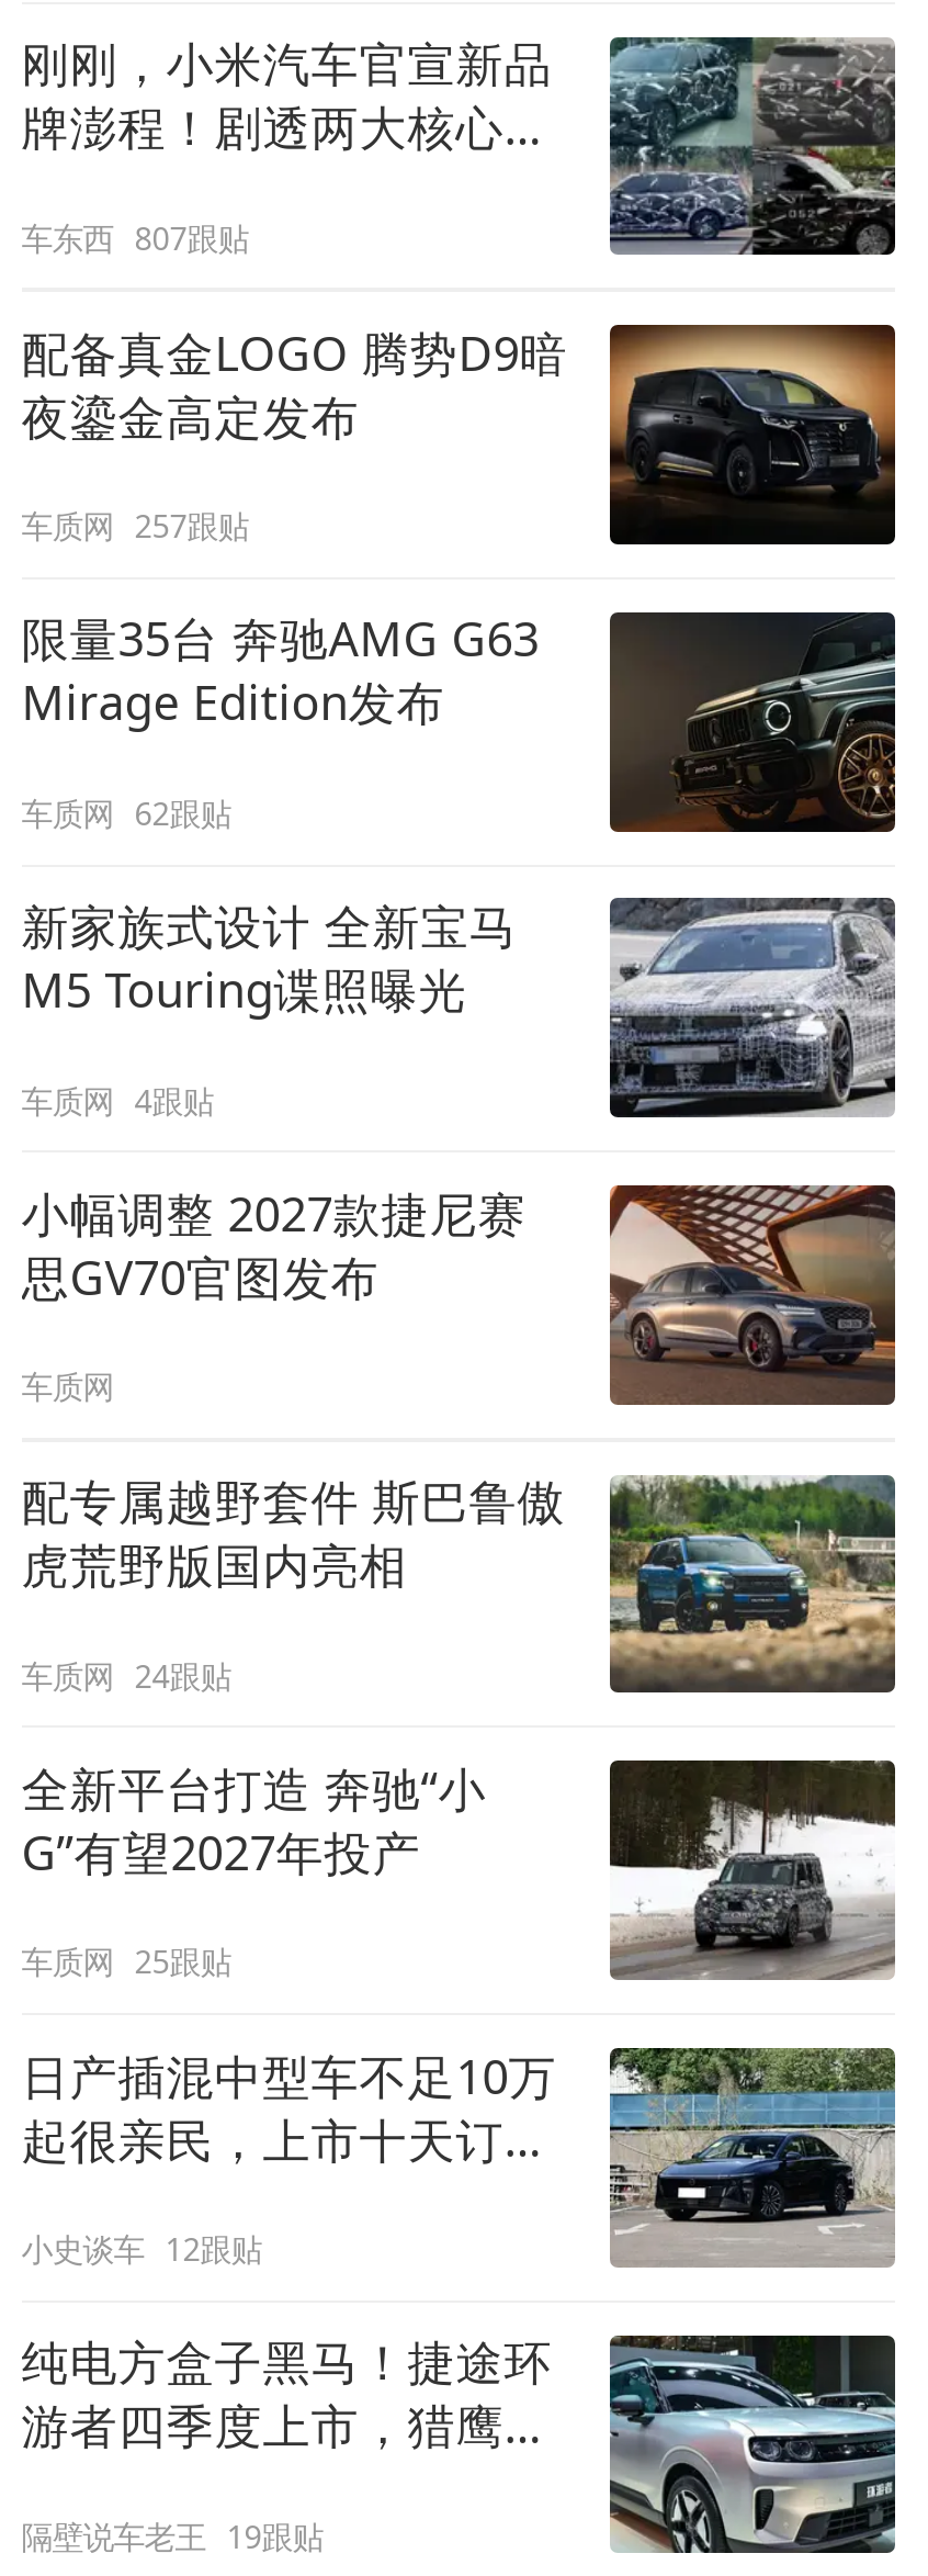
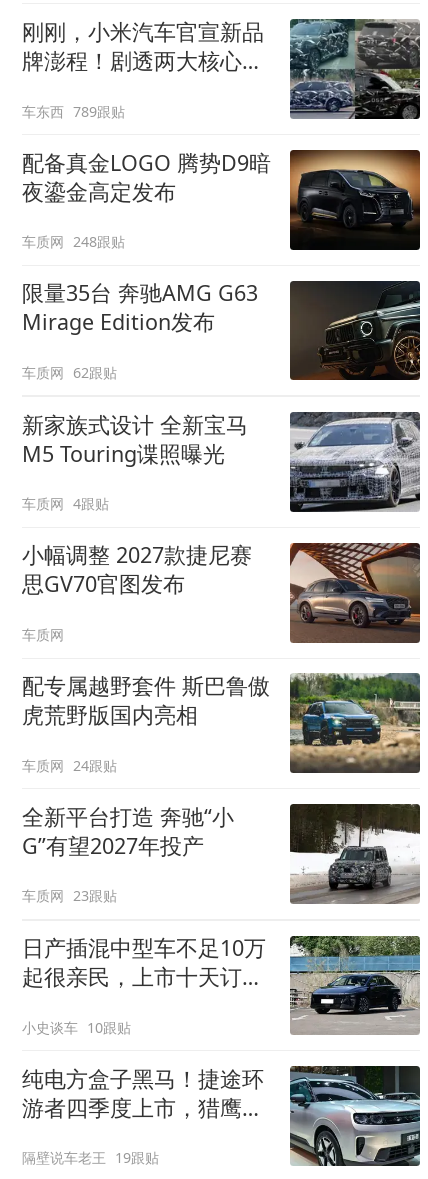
[21,216,249,258] 车东西 807跟贴 -> [22,101,125,120] 车东西 789跟贴
[21,505,249,547] 车质网 257跟贴 -> [22,232,125,251] 车质网 248跟贴
[21,1941,231,1983] 车质网 25跟贴 -> [22,886,117,905] 车质网 23跟贴
[21,2228,262,2269] 小史谈车 12跟贴 -> [22,1018,131,1037] 小史谈车 10跟贴

